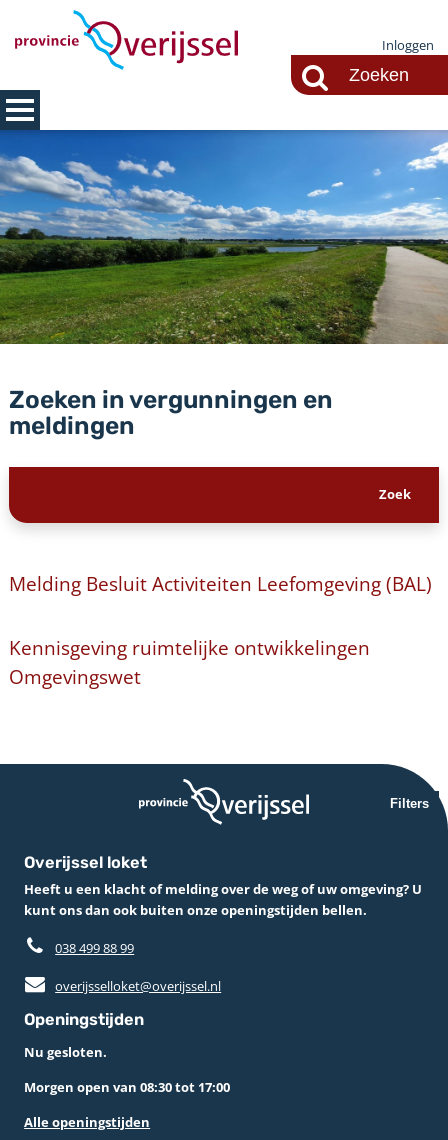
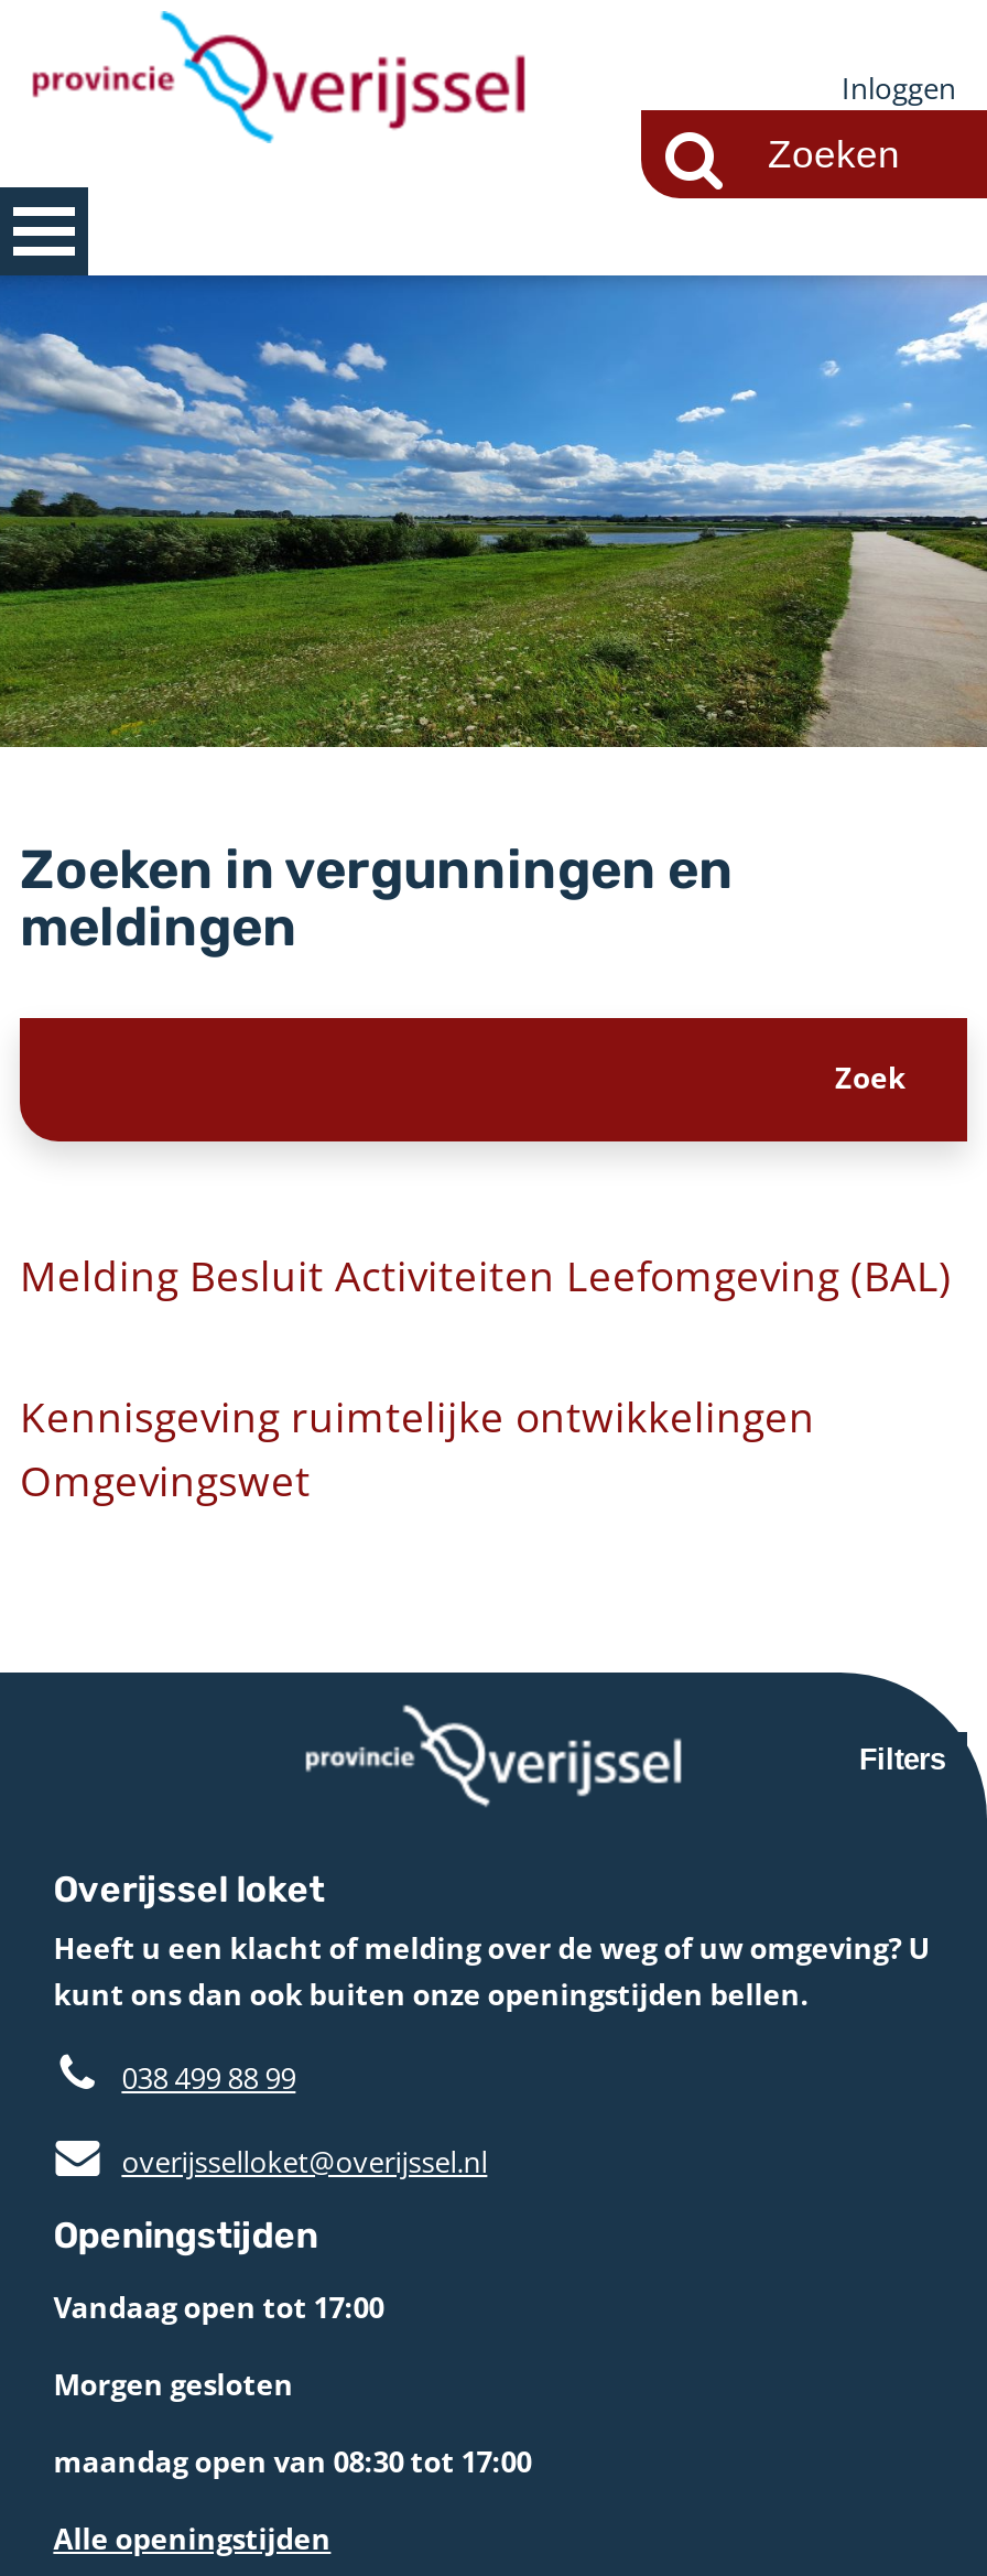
[24,1043,230,1096] Nu gesloten. | Morgen open van 08:30 tot 17:00 -> [53,2287,531,2481] Vandaag open tot 17:00 | Morgen gesloten | maandag open van 08:30 tot 17:00

